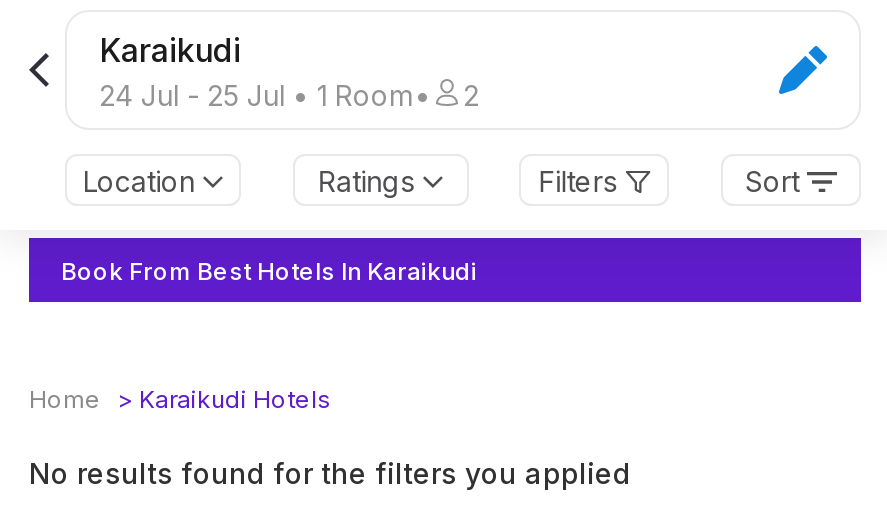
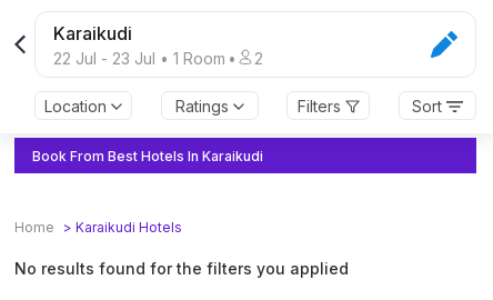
[99,77,479,111] 24 Jul - 25 Jul • 1 Room • 2 -> [53,48,263,67] 22 Jul - 23 Jul • 1 Room • 2

